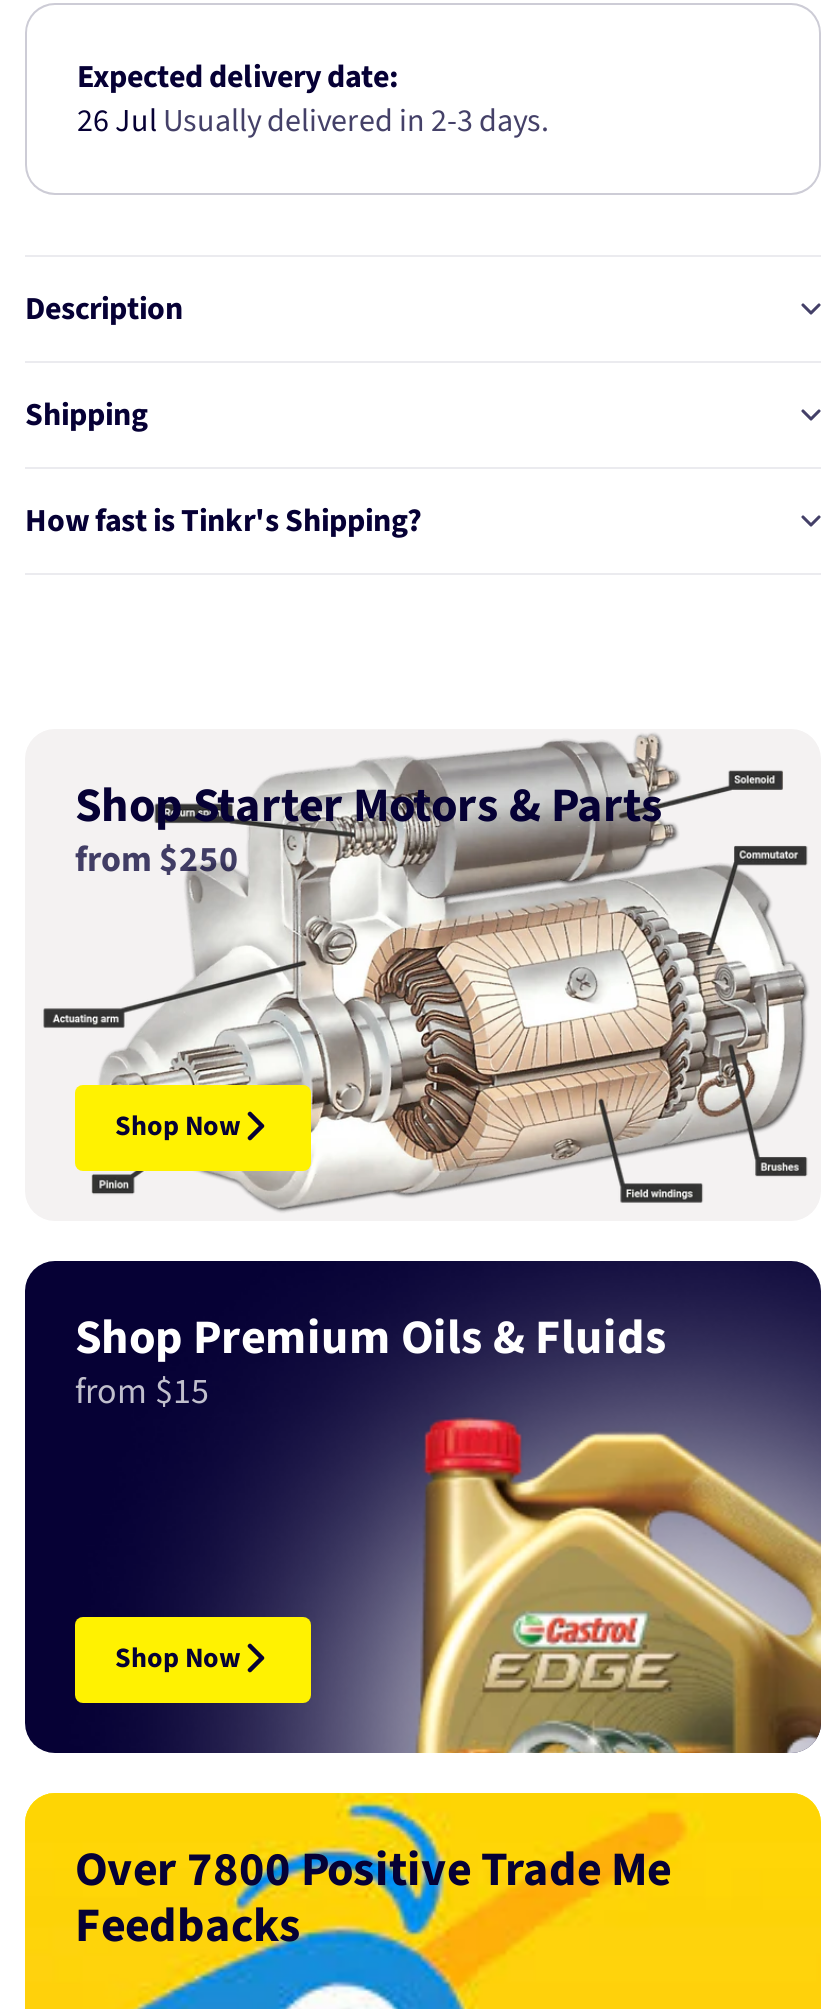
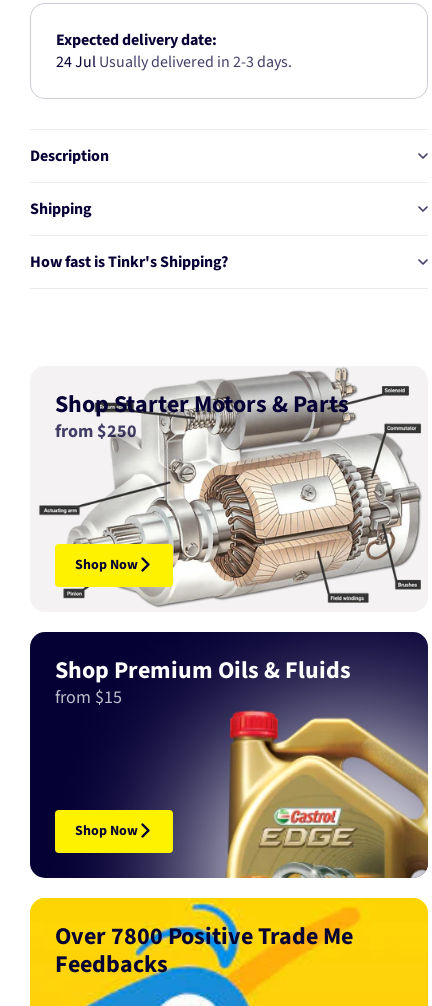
[77,98,549,142] 26 Jul Usually delivered in 2-3 days. -> [56,51,292,73] 24 Jul Usually delivered in 2-3 days.

